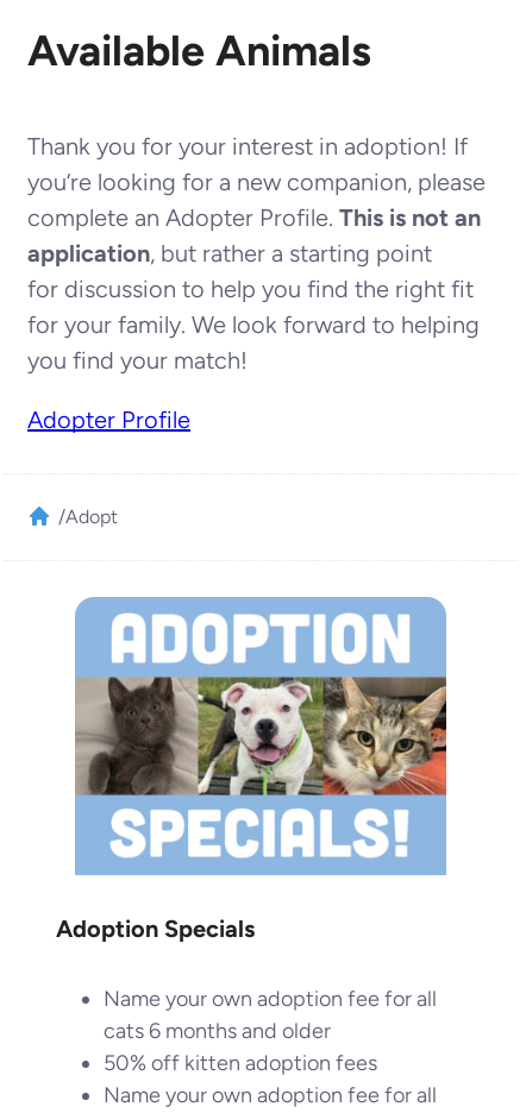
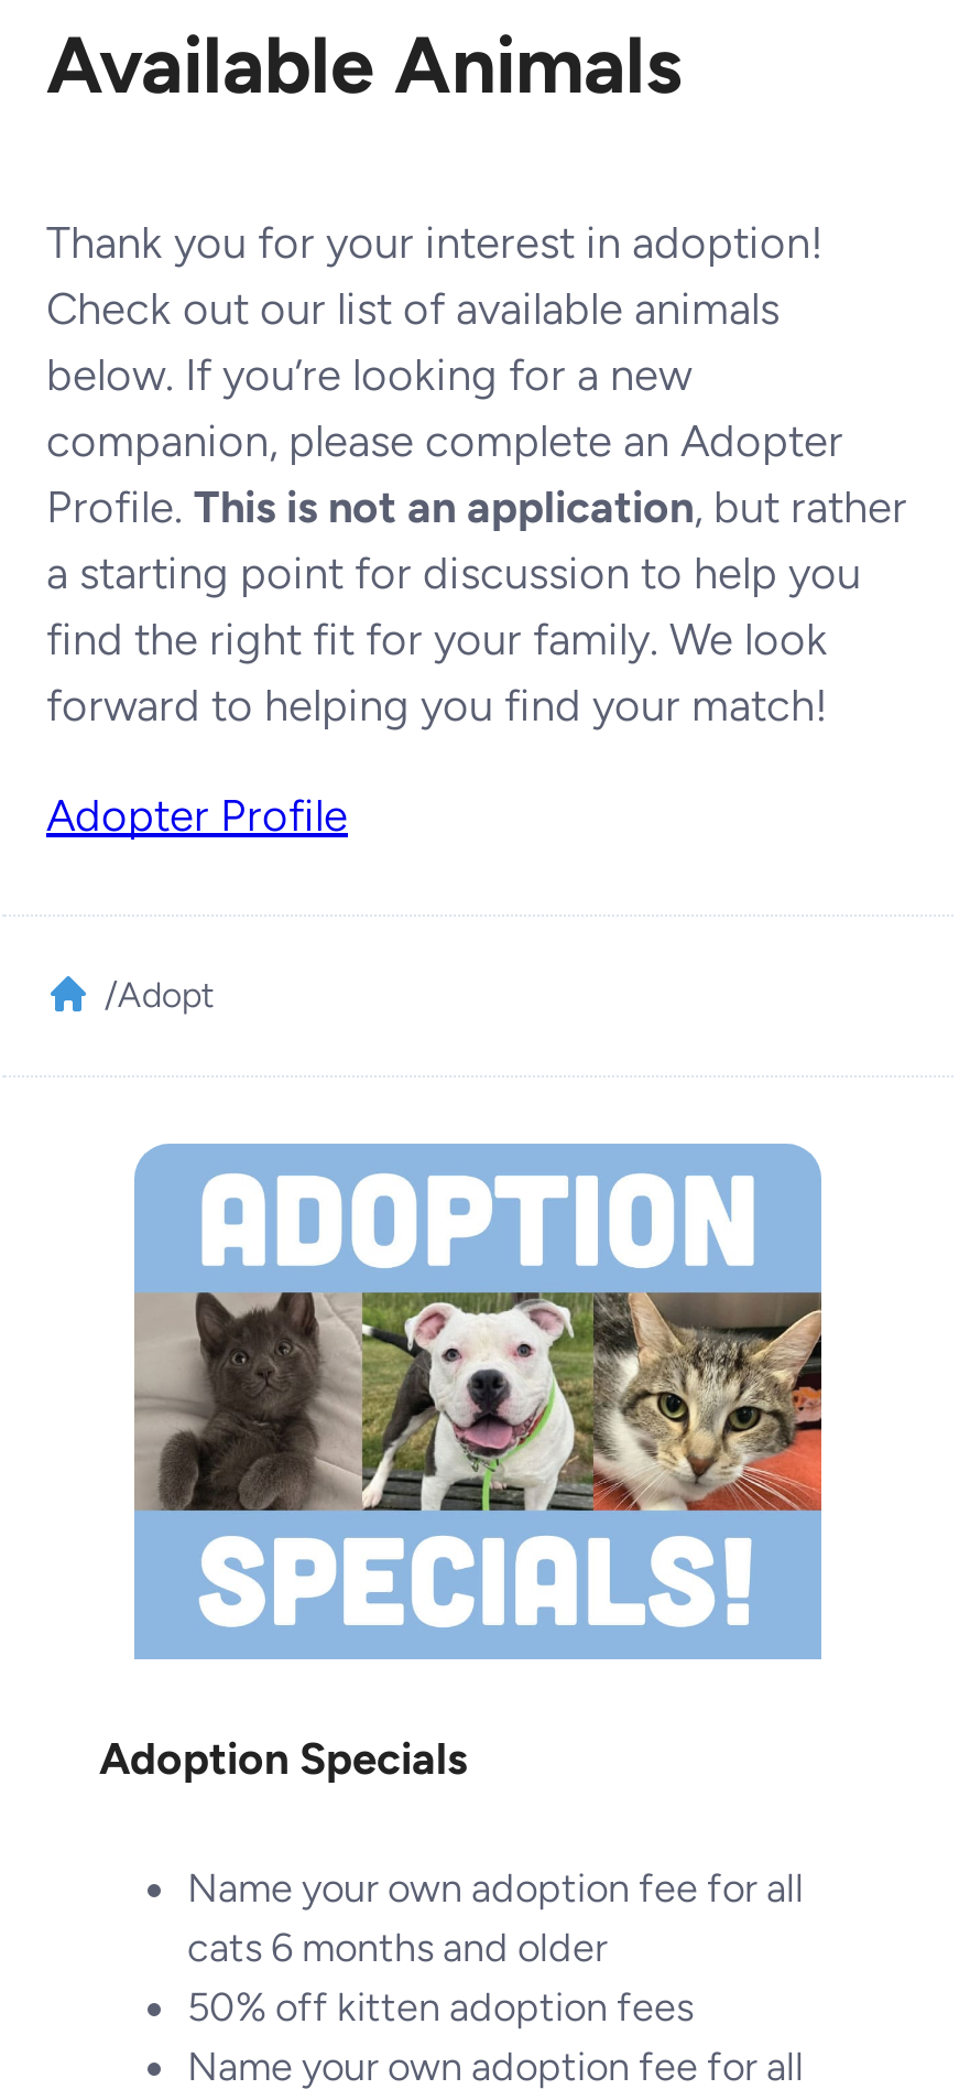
[27,132,486,375] Thank you for your interest in adoption! If | you’re looking for a new companion, please | complete an Adopter Profile. This is not an | application, but rather a starting point | for discussion to help you find the right fit | for your family. We look forward to helping | you find your match! -> [46,216,907,732] Thank you for your interest in adoption! | Check out our list of available animals | below. If you’re looking for a new | companion, please complete an Adopter | Profile. This is not an application, but rather | a starting point for discussion to help you | find the right fit for your family. We look | forward to helping you find your match!

